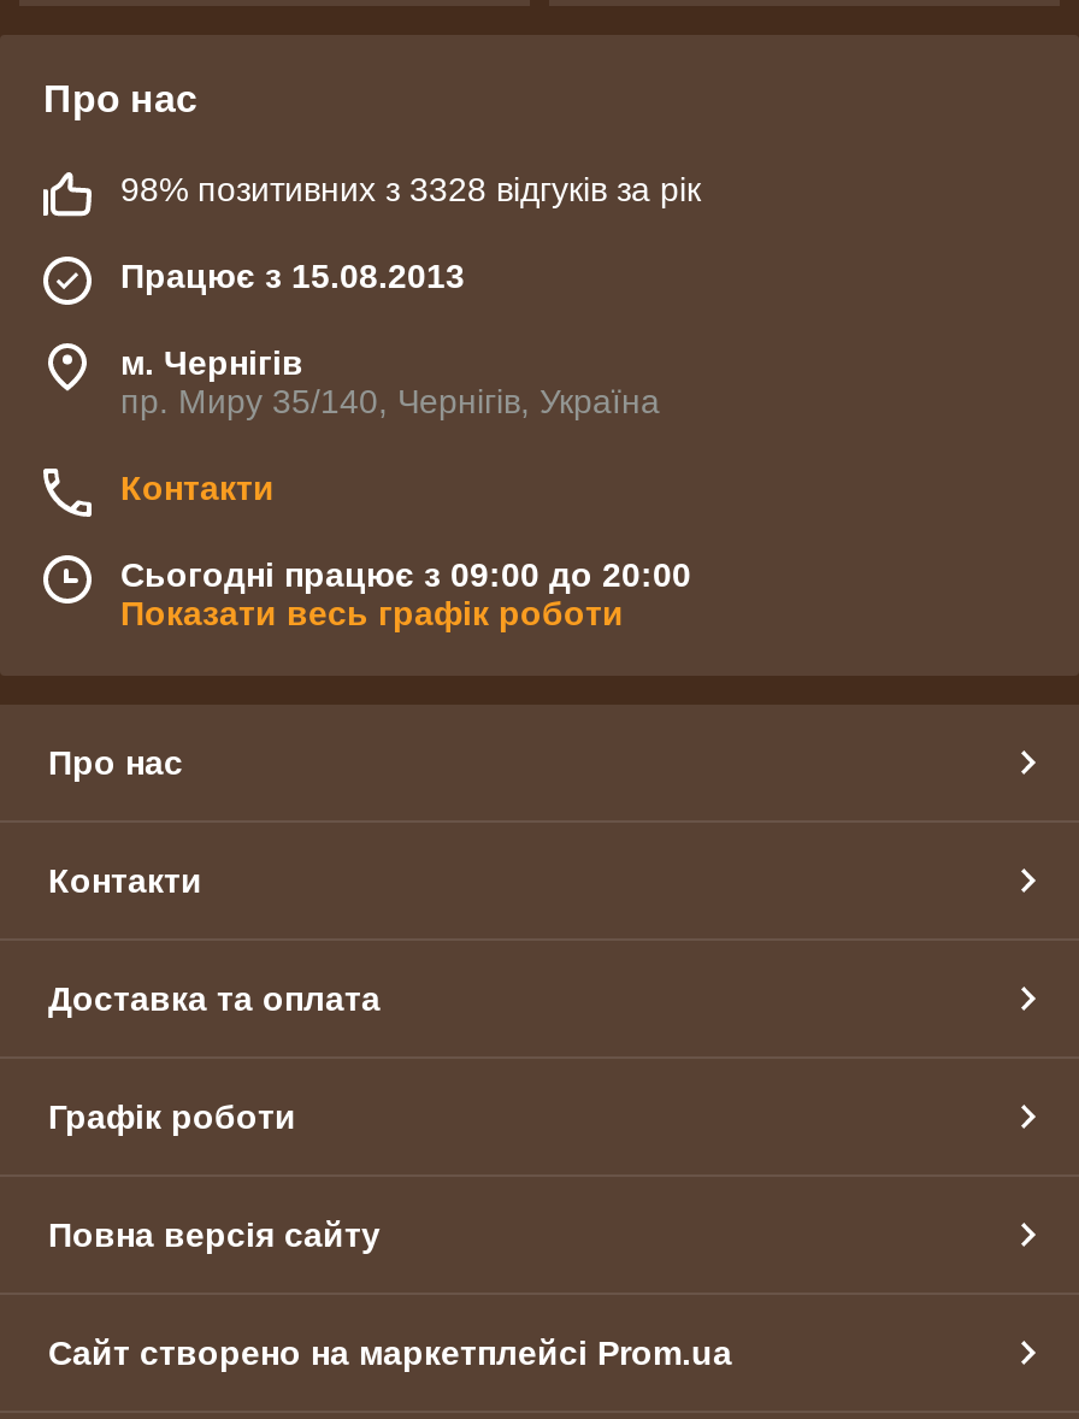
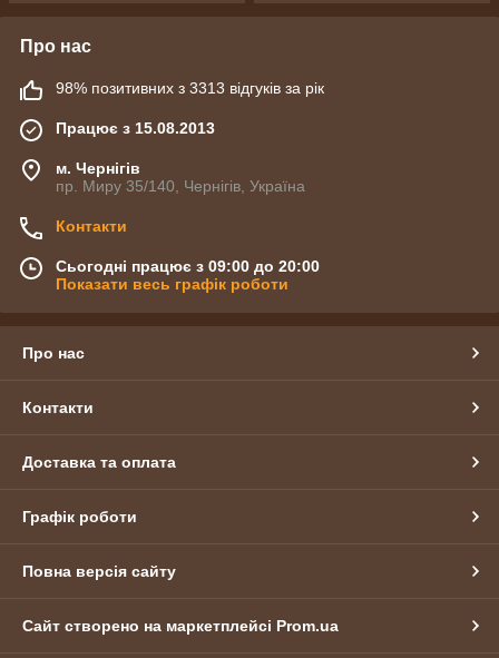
[120,171,701,210] 98% позитивних з 3328 відгуків за рік -> [56,80,324,97] 98% позитивних з 3313 відгуків за рік

